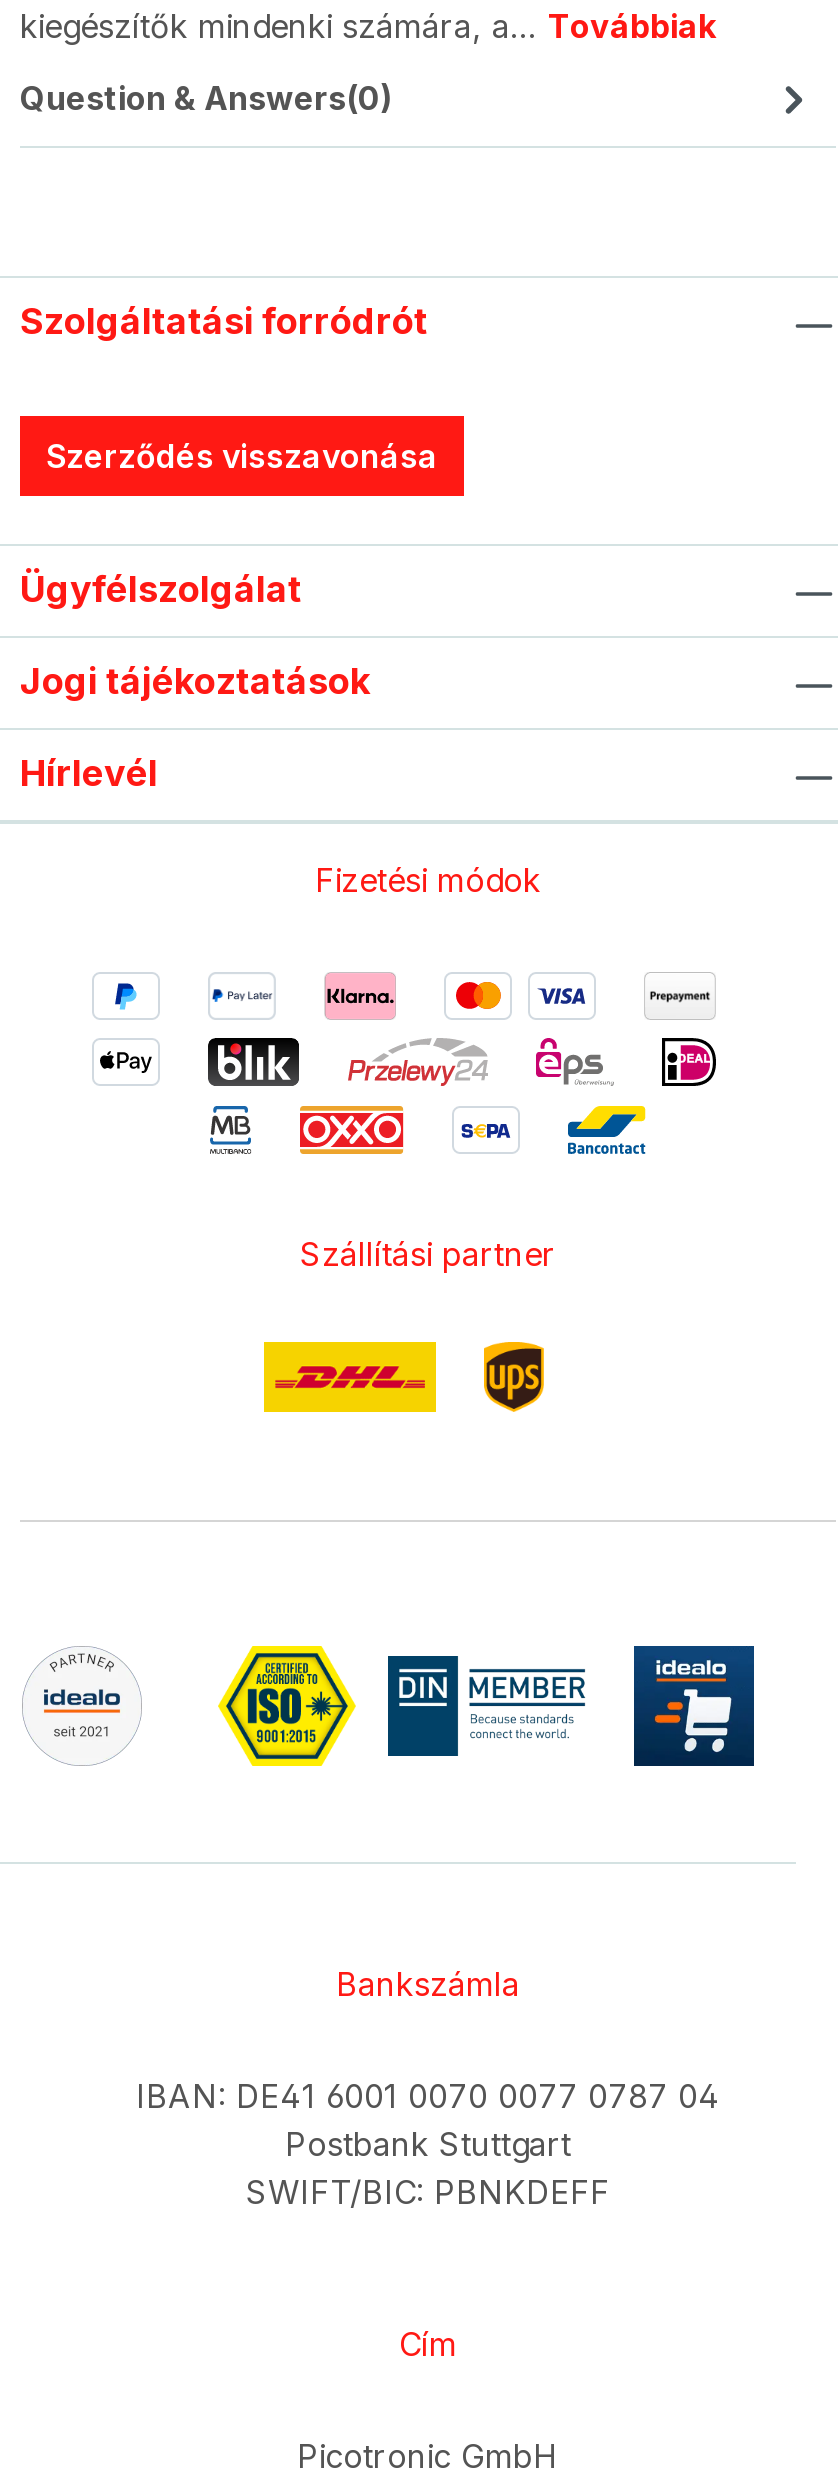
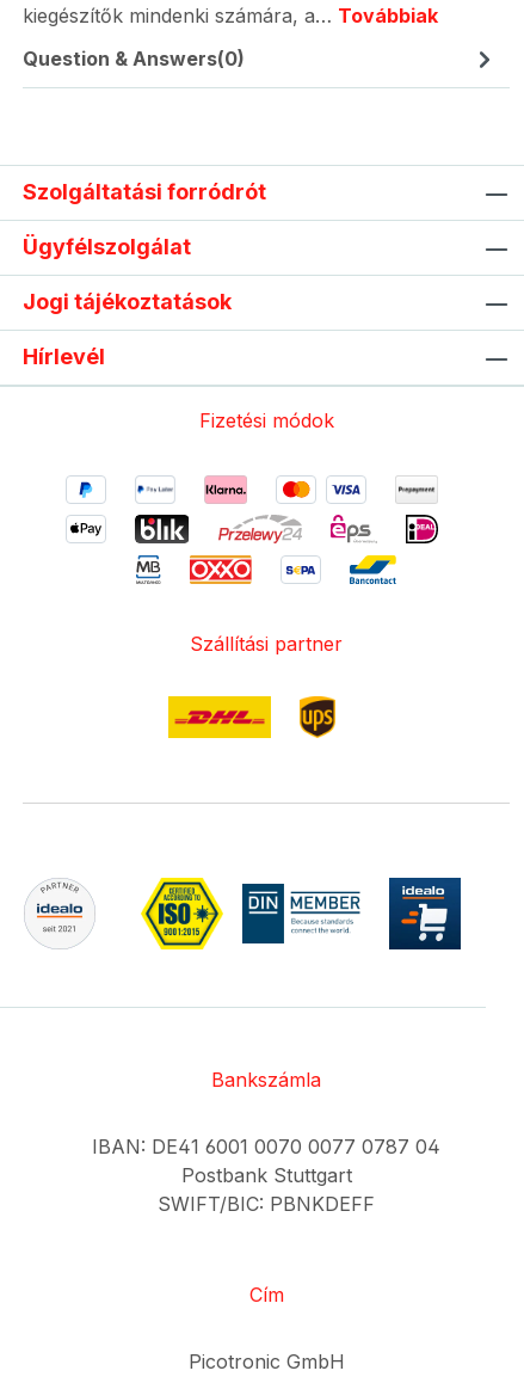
[46,436,438,476] Szerződés visszavonása -> none

